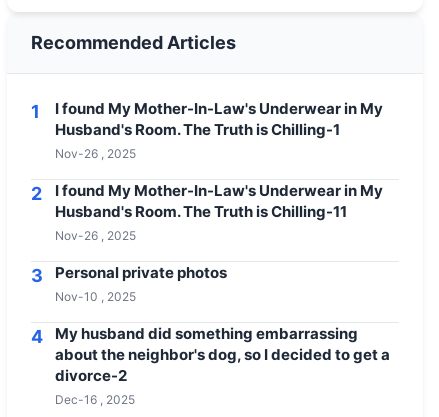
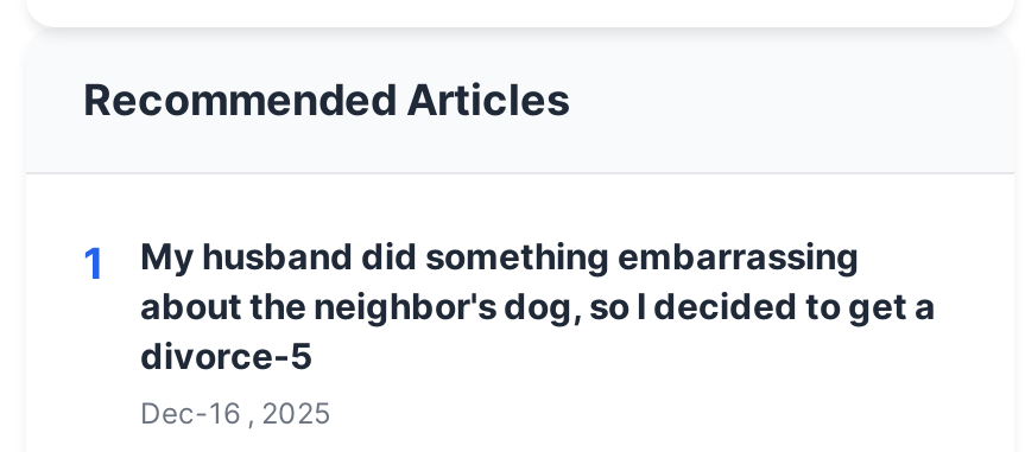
[31,99,383,347] I found My Mother-In-Law's Underwear in My | Husband's Room. The Truth is Chilling-1 | Nov-26 , 2025 | 2 | I found My Mother-In-Law's Underwear in My | Husband's Room. The Truth is Chilling-11 | Nov-26 , 2025 | 3 | Personal private photos | Nov-10 , 2025 | 4 -> none
[55,366,127,385] divorce-2 -> [140,335,314,380] divorce-5

